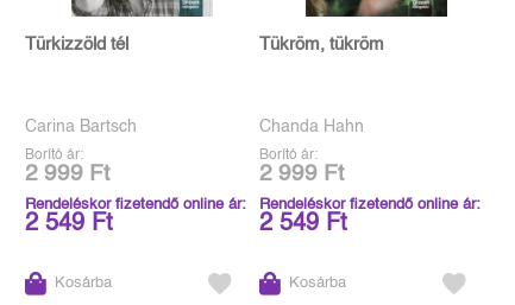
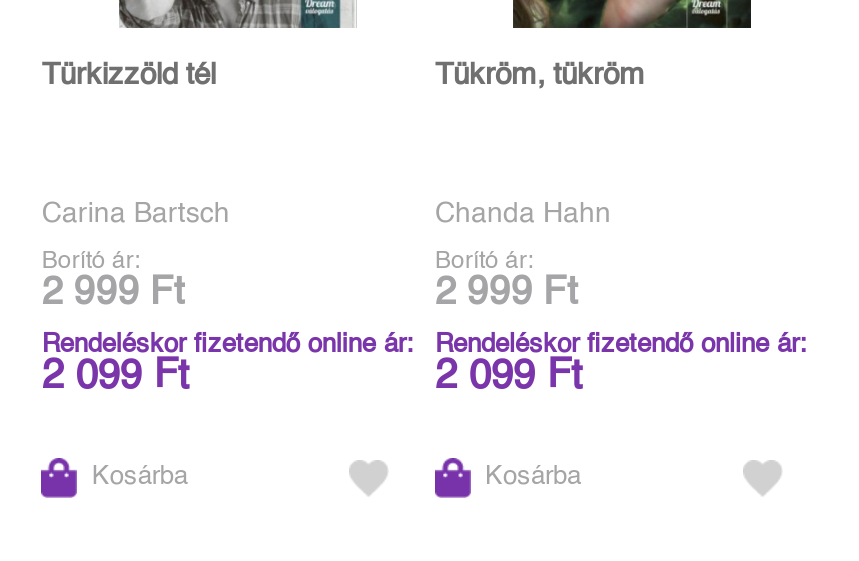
[25,213,113,236] 2 549 Ft -> [42,358,190,398] 2 099 Ft
[259,213,347,236] 2 549 Ft -> [435,358,583,398] 2 099 Ft

